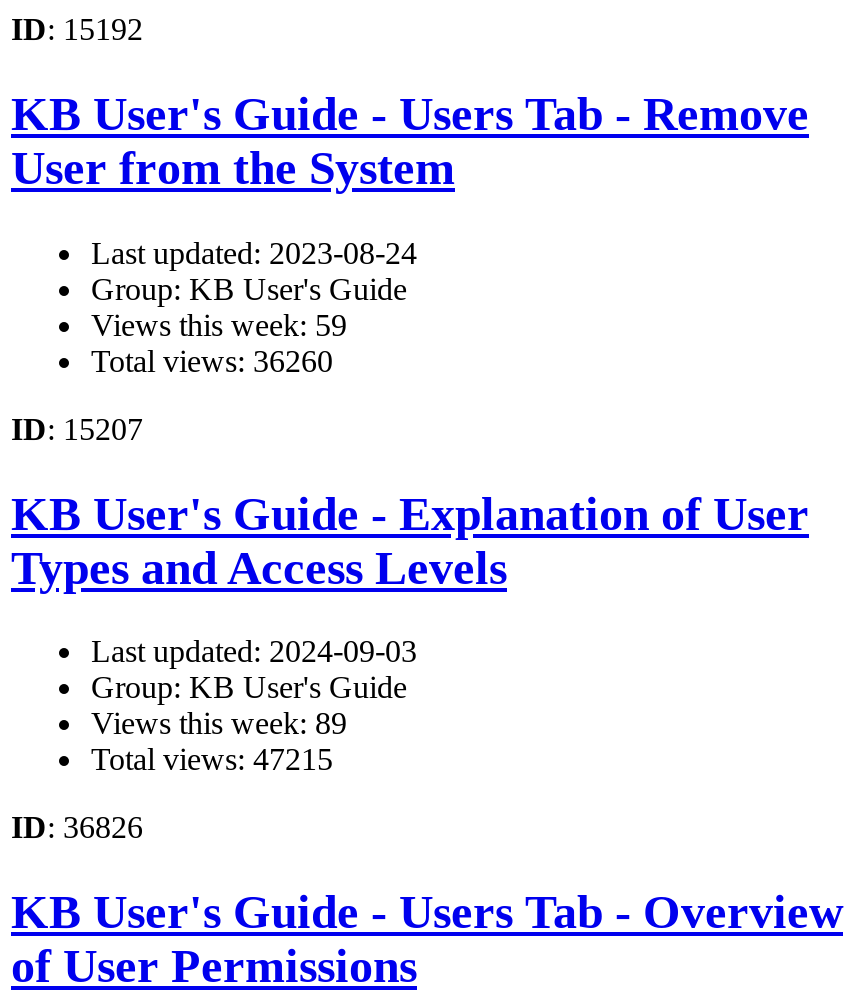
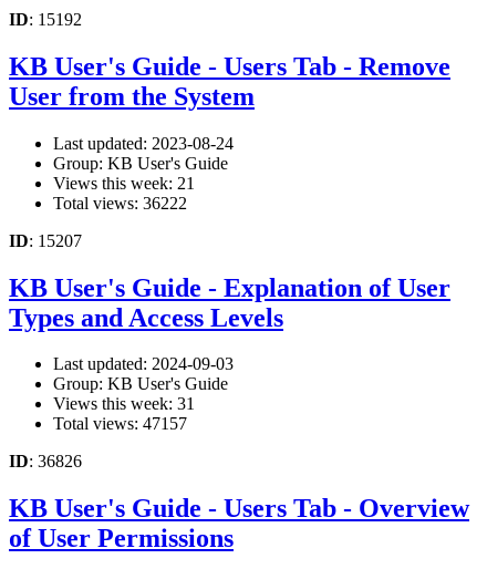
[91,307,347,341] Views this week: 59 -> [53,173,195,192] Views this week: 21
[91,343,333,377] Total views: 36260 -> [53,193,187,212] Total views: 36222
[91,707,347,741] Views this week: 89 -> [53,395,195,413] Views this week: 31
[91,743,333,777] Total views: 47215 -> [53,414,187,433] Total views: 47157

